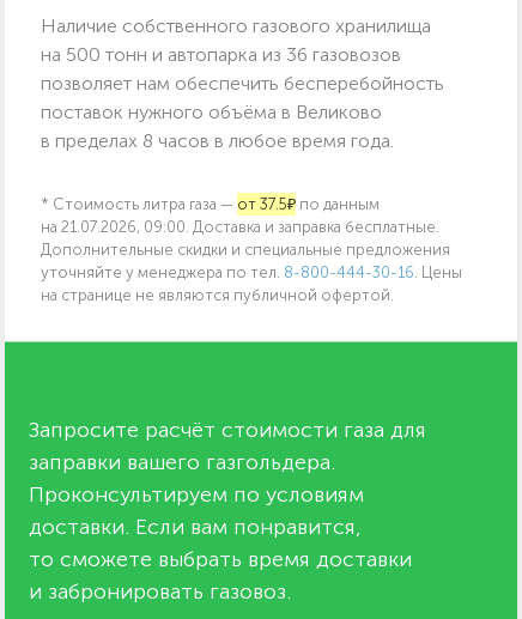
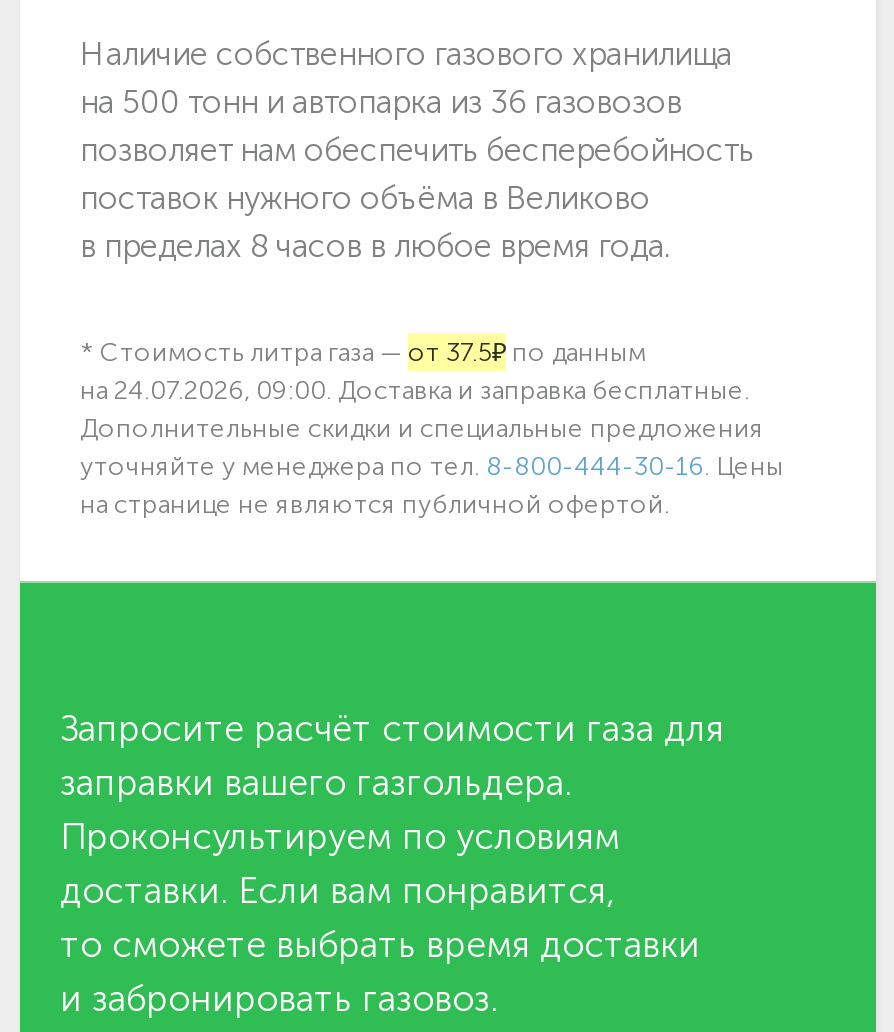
[41,218,439,236] на 21.07.2026, 09:00. Доставка и заправка бесплатные. -> [80,375,750,405] на 24.07.2026, 09:00. Доставка и заправка бесплатные.

